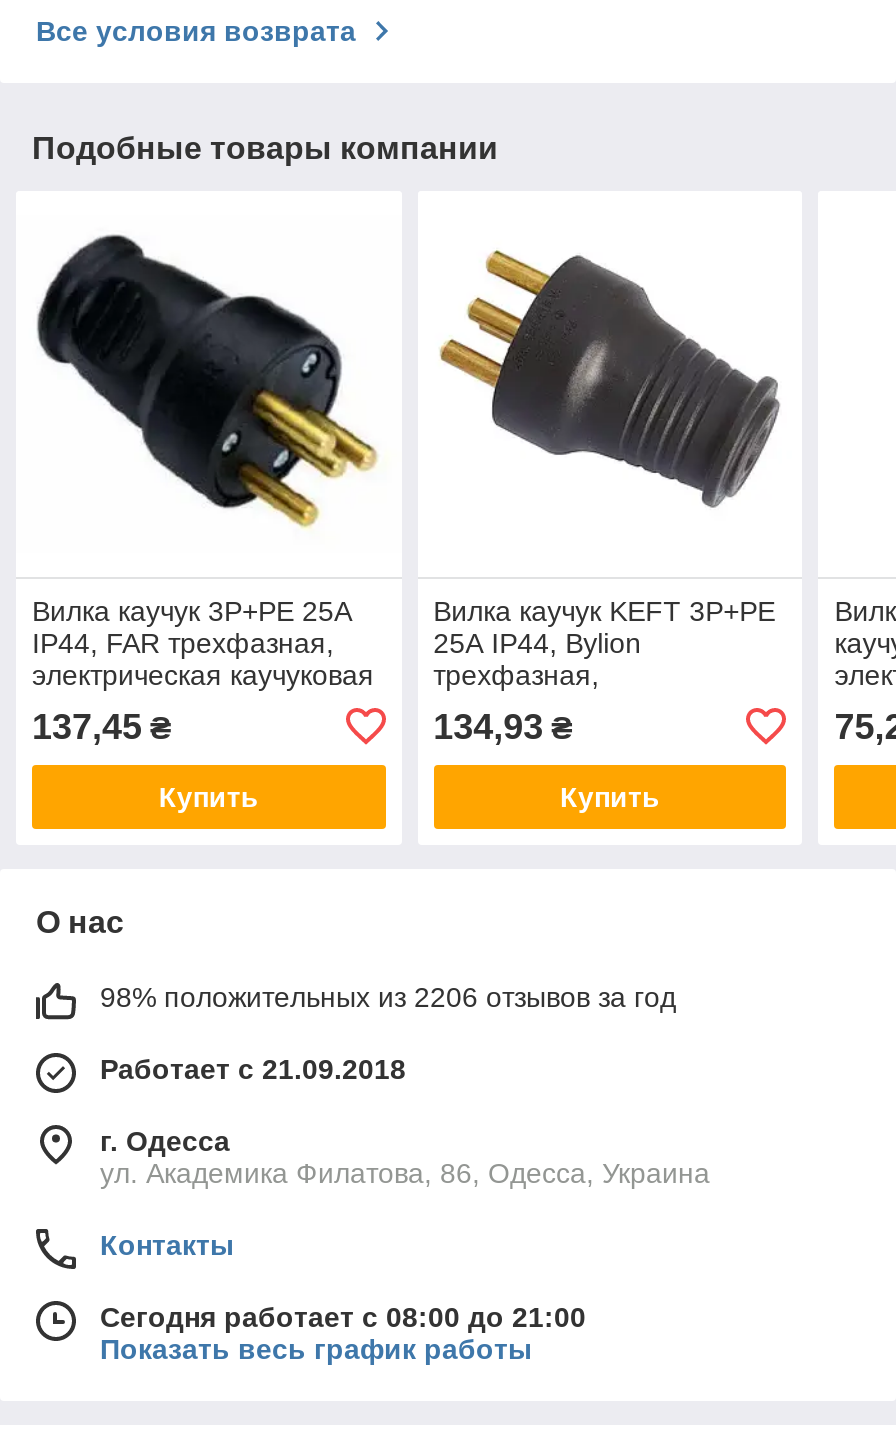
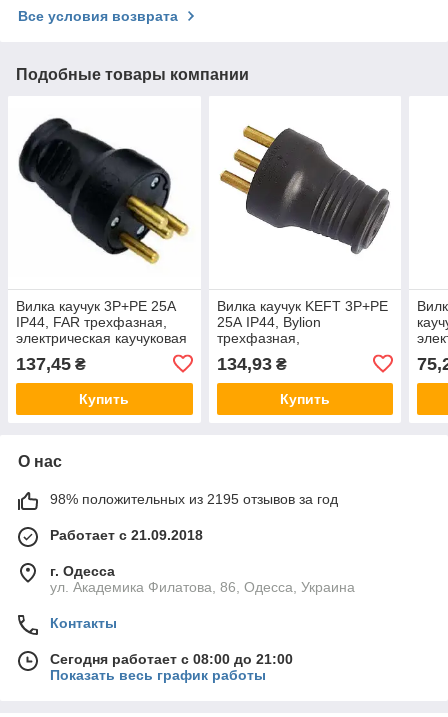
[100,981,676,1013] 98% положительных из 2206 отзывов за год -> [50,491,338,507] 98% положительных из 2195 отзывов за год

